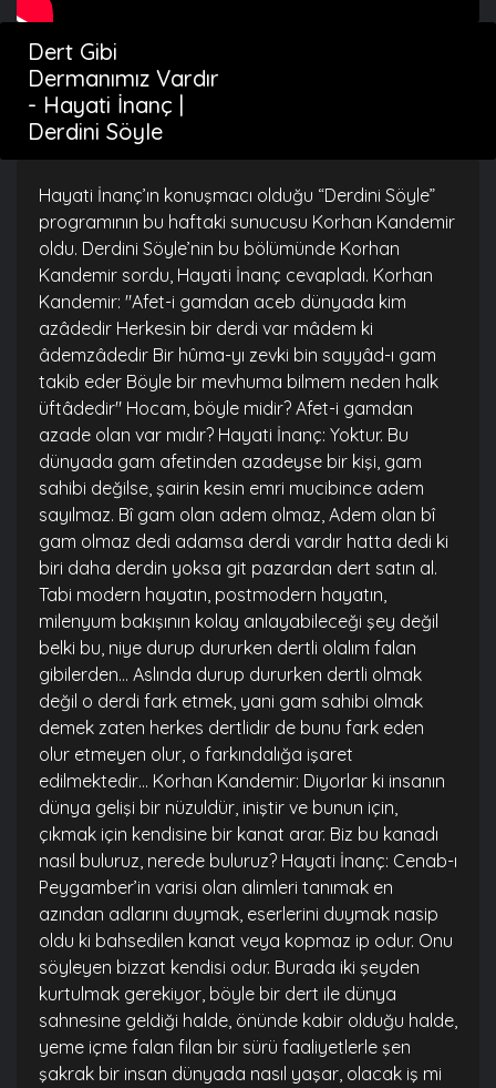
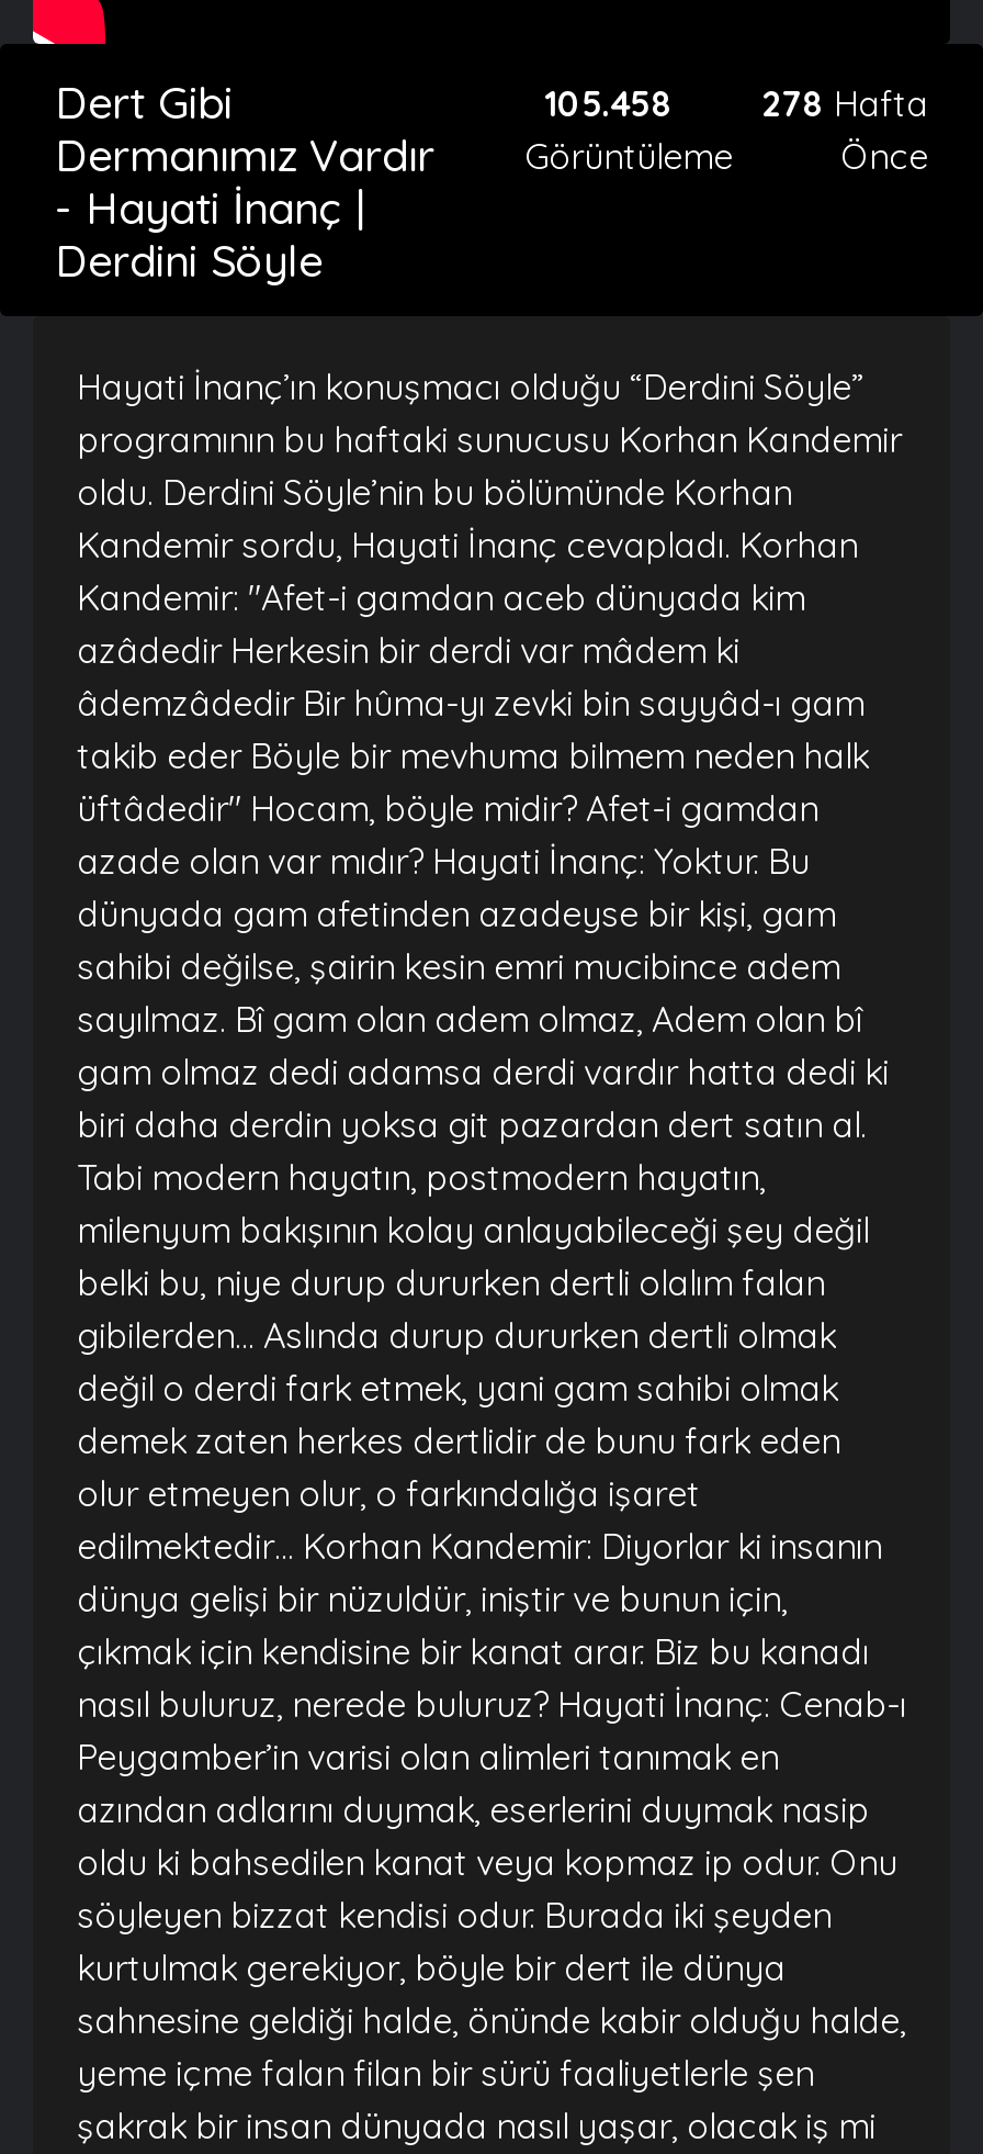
none -> [524,81,733,178] 105.458 | Görüntüleme
none -> [761,81,928,178] 278 Hafta | Önce

